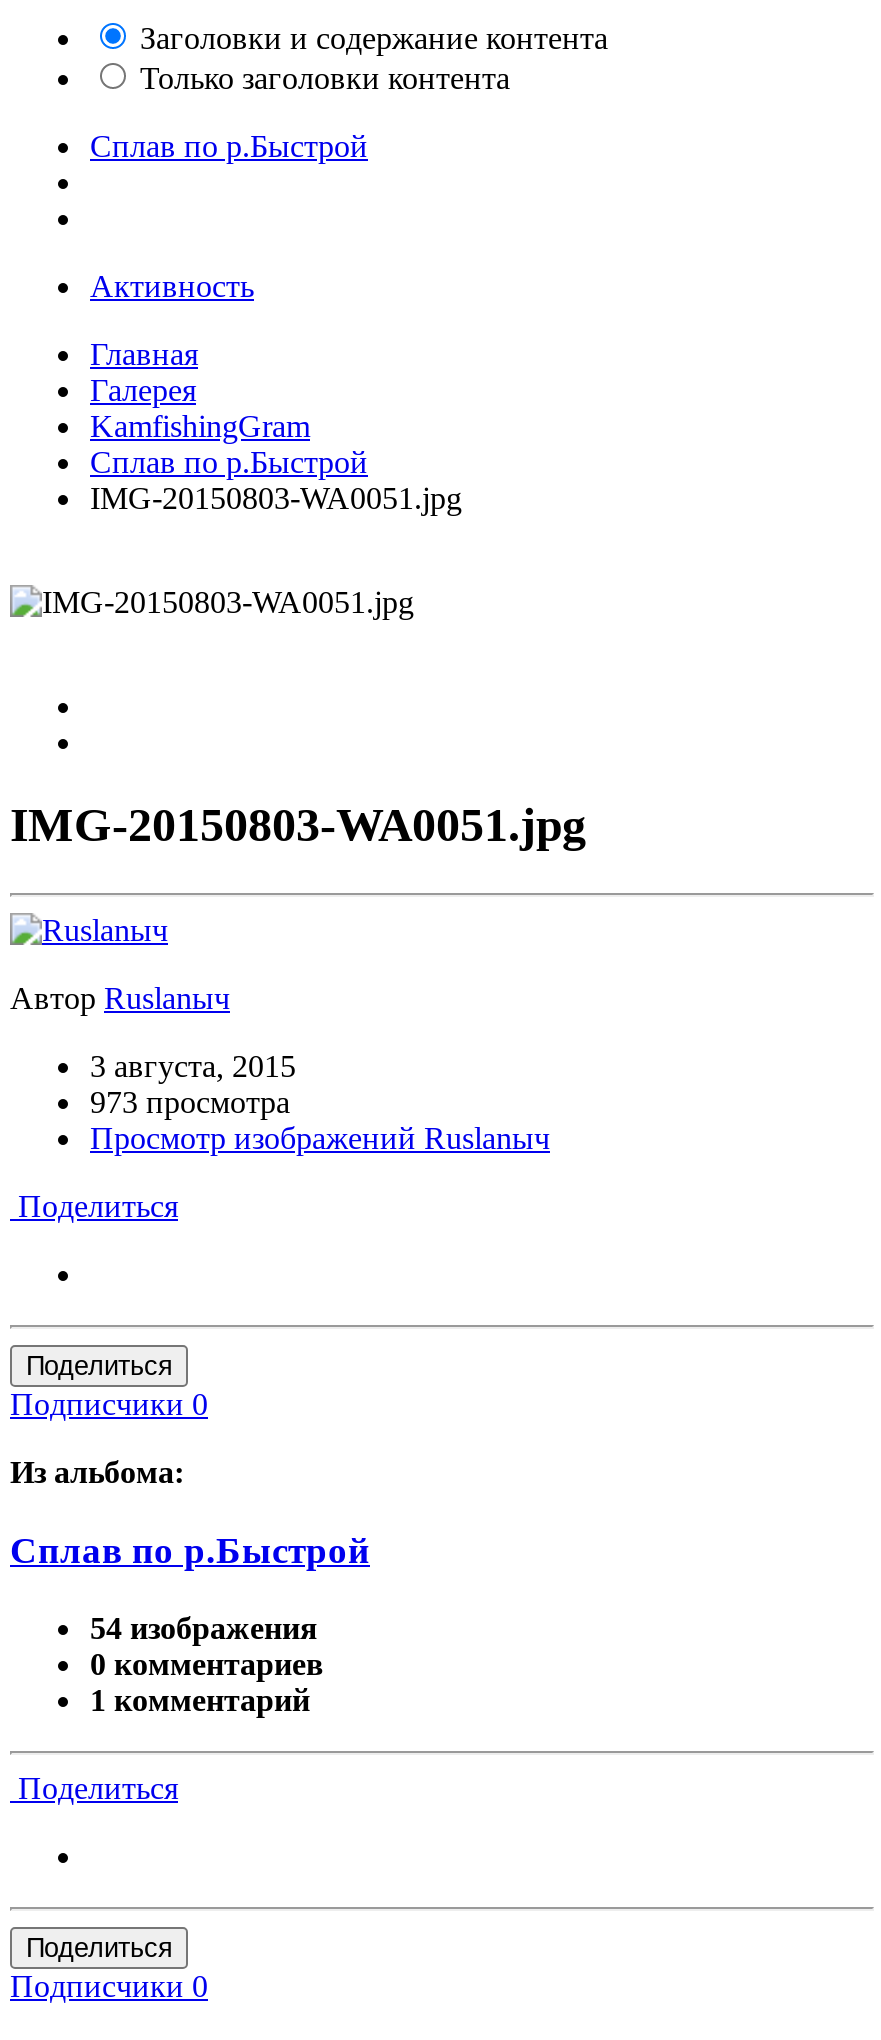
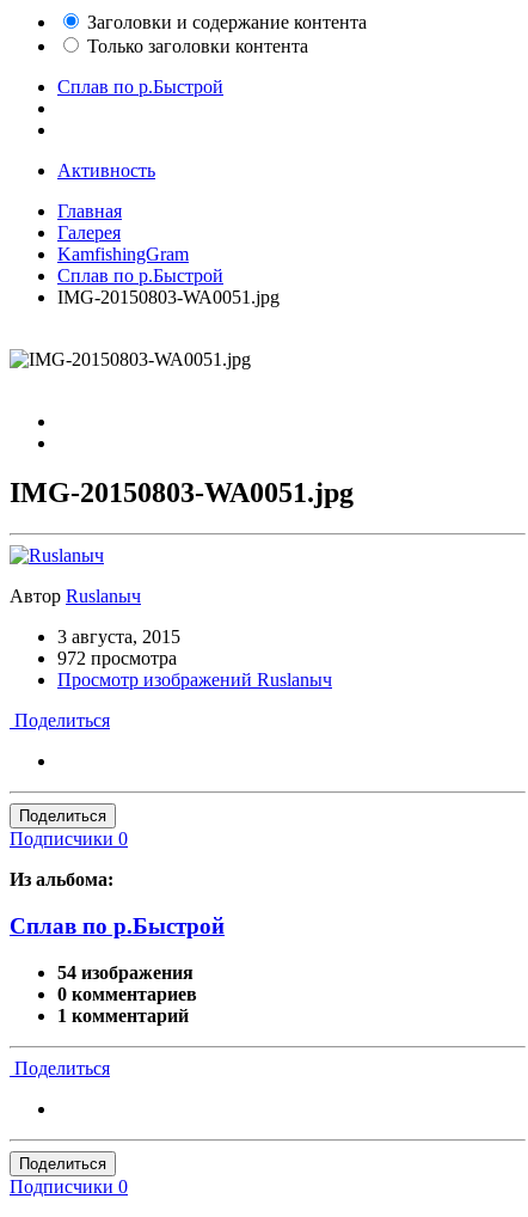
[90,1086,290,1120] 973 просмотра -> [57,648,177,669] 972 просмотра

